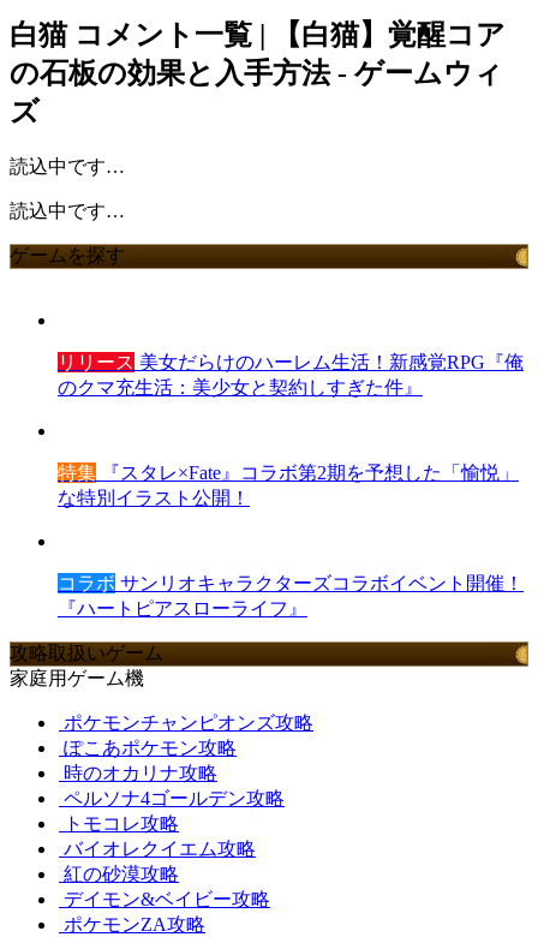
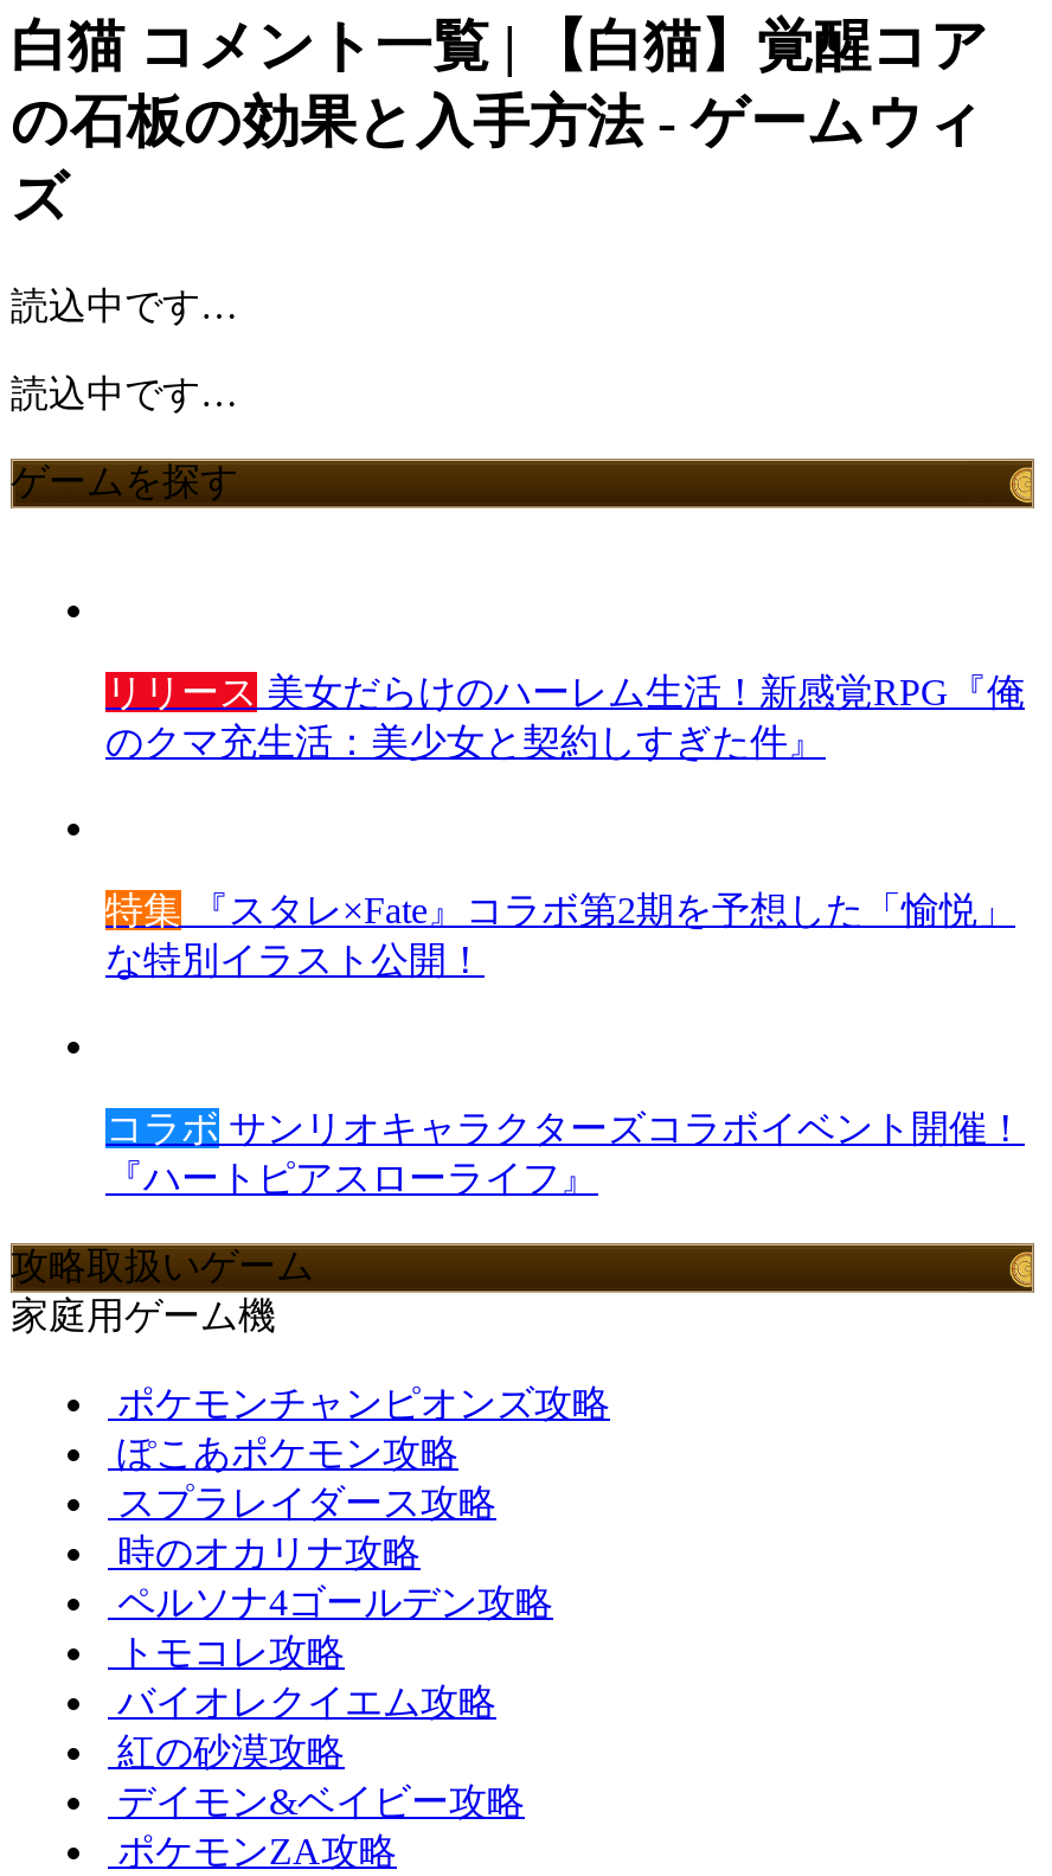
none -> [117,1482,496,1522] スプラレイダース攻略

